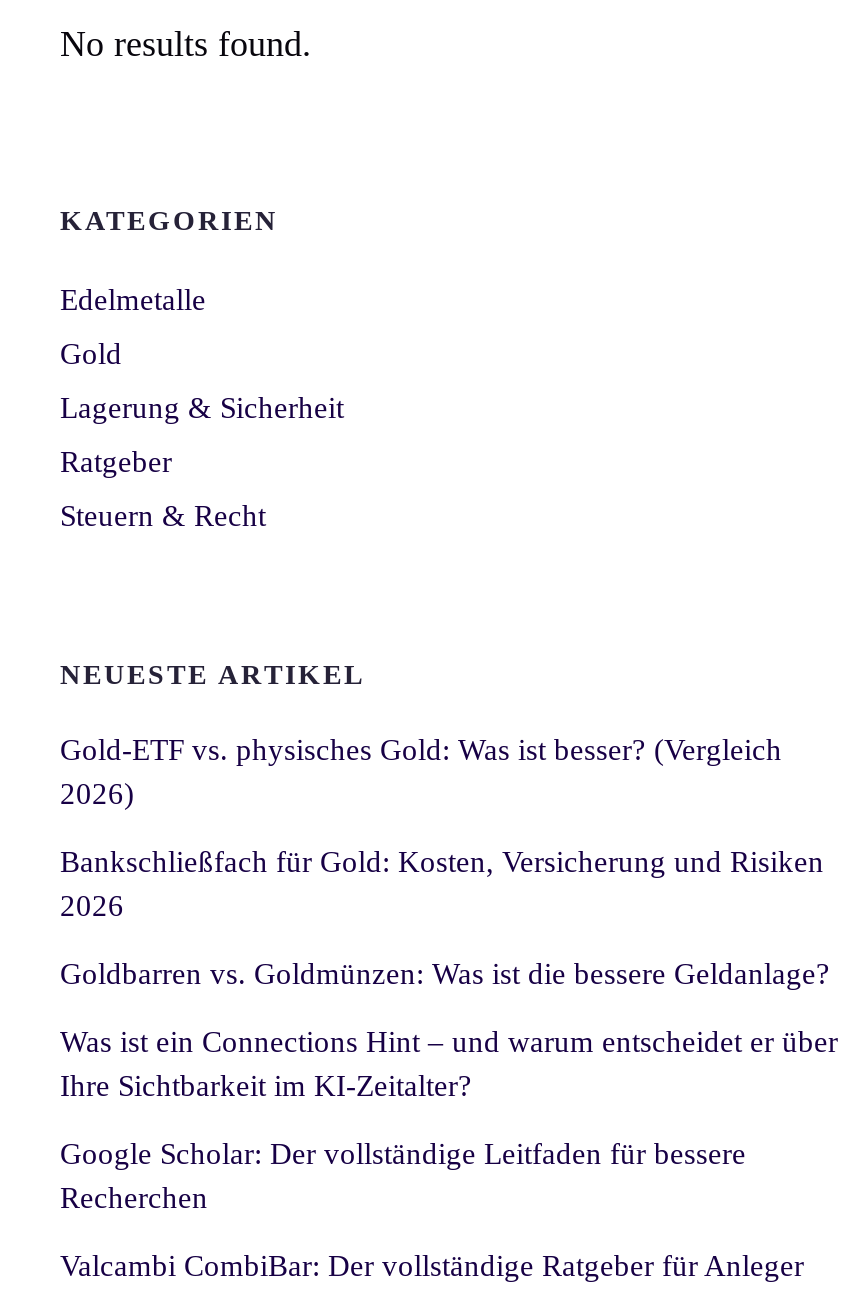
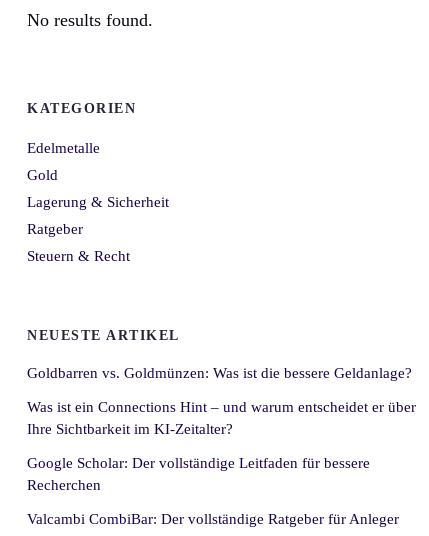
[60,733,824,921] Gold-ETF vs. physisches Gold: Was ist besser? (Vergleich | 2026) | Bankschließfach für Gold: Kosten, Versicherung und Risiken | 2026 -> none

